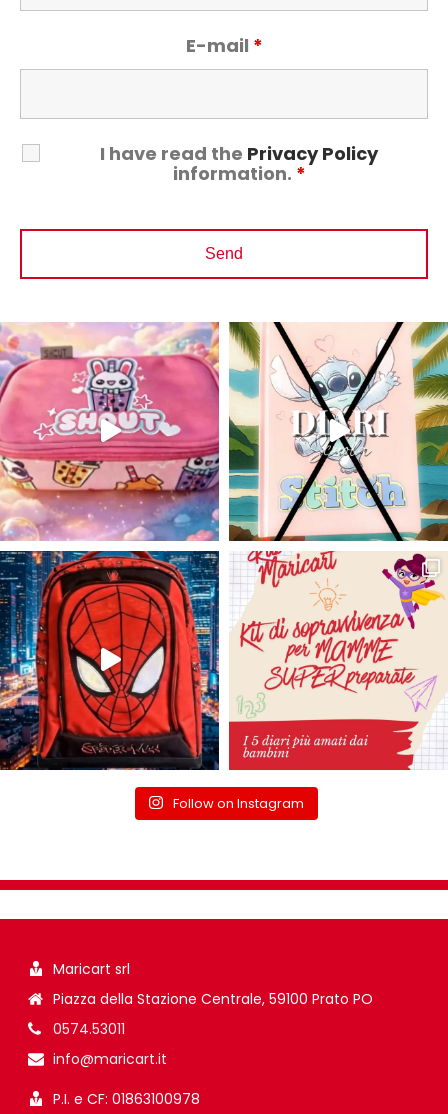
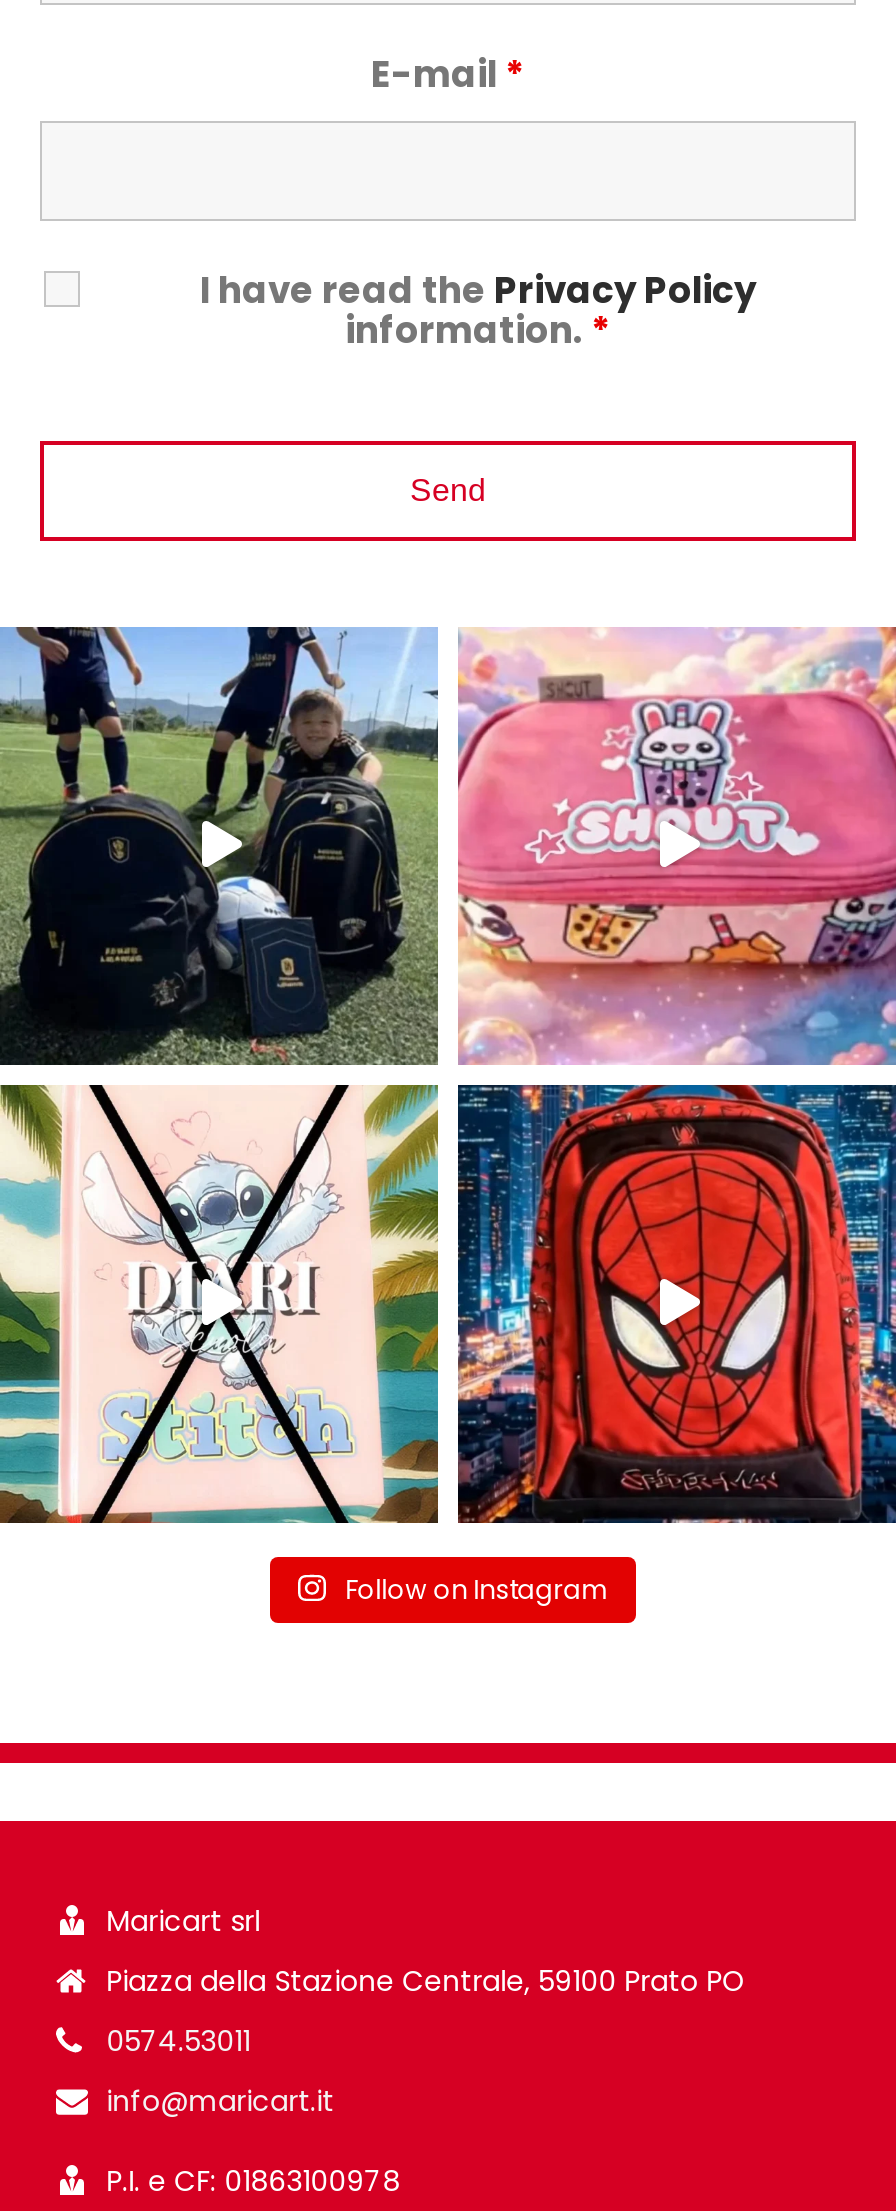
[3,321,220,542] [image] -> [6,625,440,1067] [image]
[228,321,445,542] [image] -> [456,625,890,1067] [image]
[3,550,220,771] [image] -> [6,1083,440,1525] [image]
[228,550,445,771] [image] -> [456,1083,890,1525] [image]

